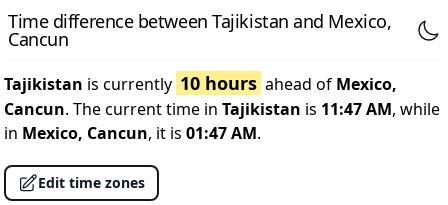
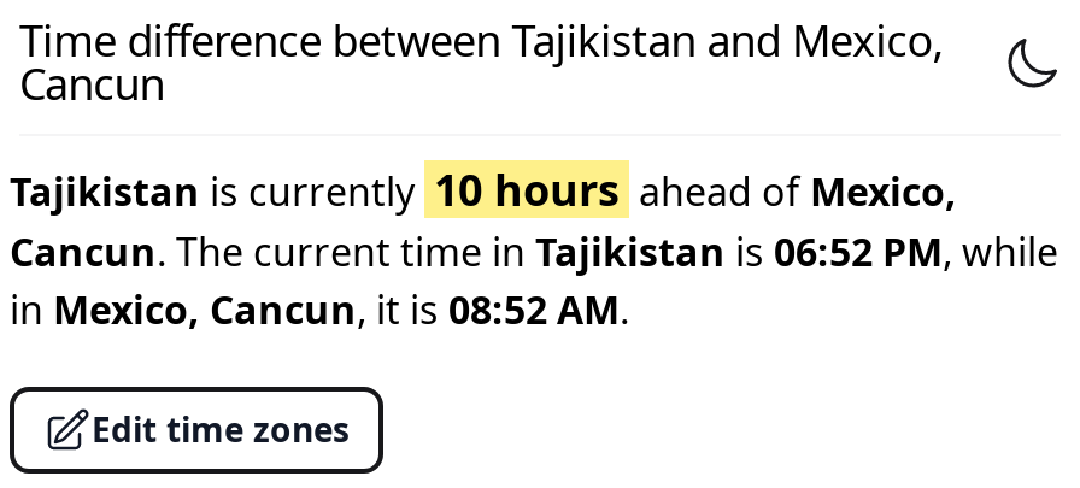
[4,98,440,120] Cancun. The current time in Tajikistan is 11:47 AM, while -> [10,225,1058,278] Cancun. The current time in Tajikistan is 06:52 PM, while
[4,122,261,144] in Mexico, Cancun, it is 01:47 AM. -> [10,283,629,336] in Mexico, Cancun, it is 08:52 AM.

